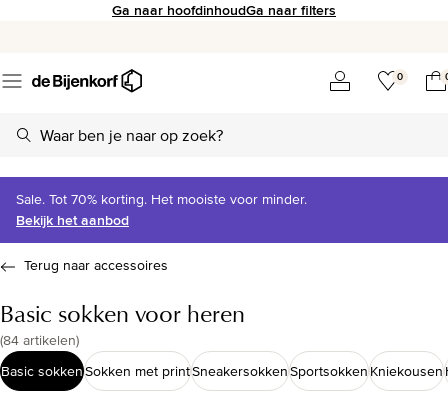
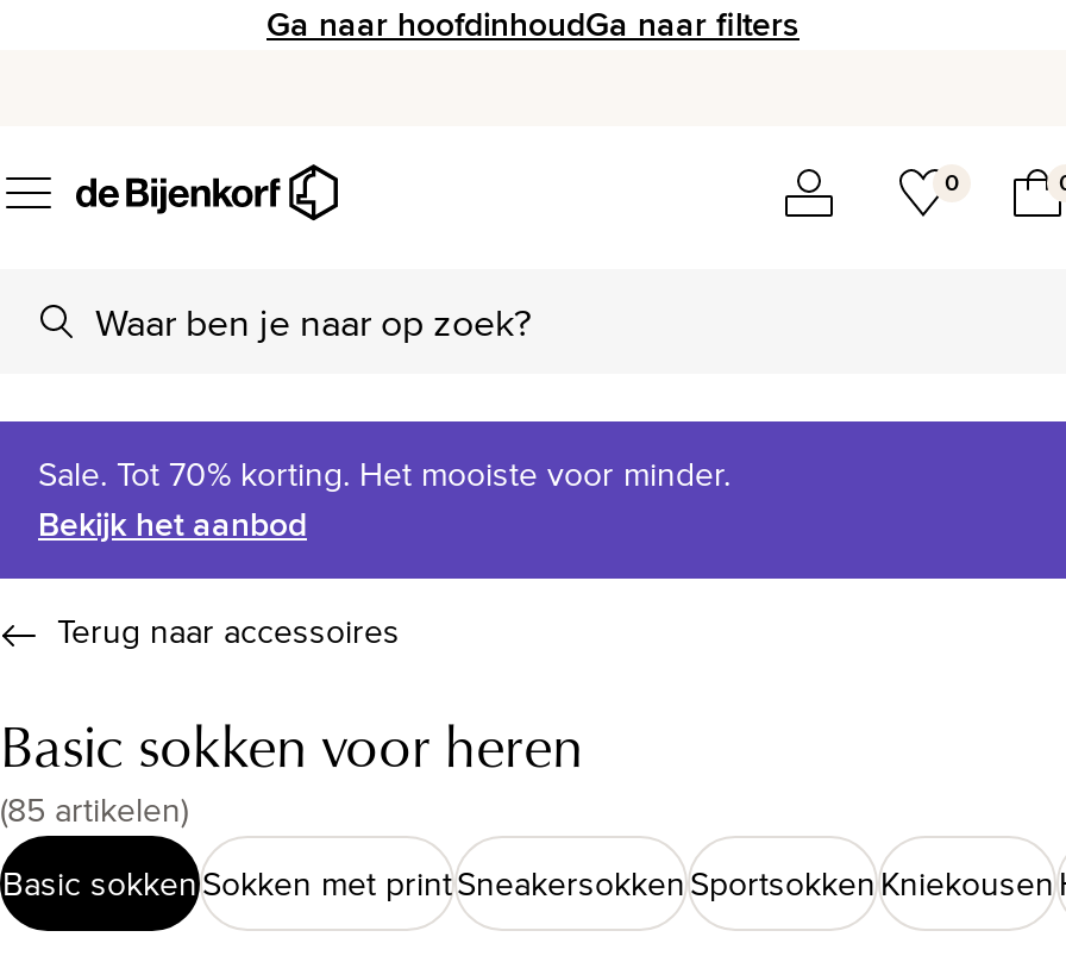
[0,332,79,348] (84 artikelen) -> [0,791,188,829] (85 artikelen)

